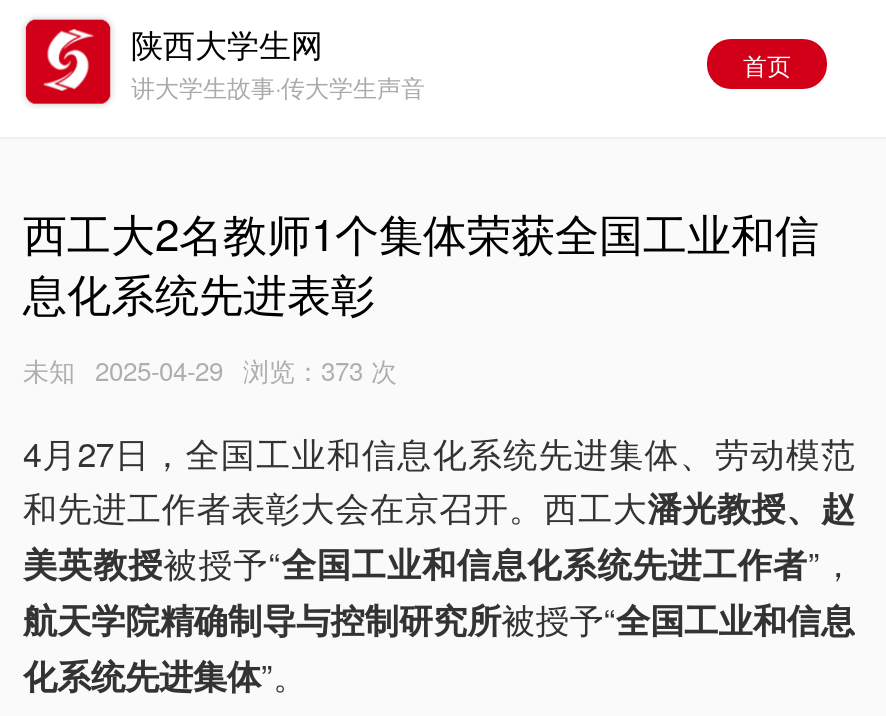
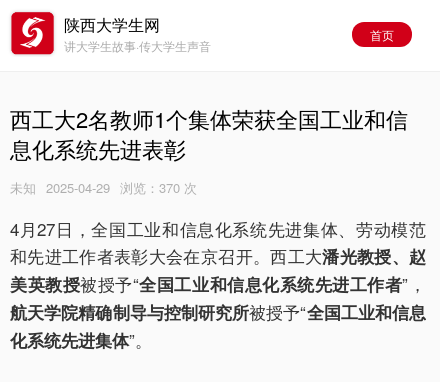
[23,351,397,389] 未知 2025-04-29 浏览：373 次 -> [10,178,197,197] 未知 2025-04-29 浏览：370 次

